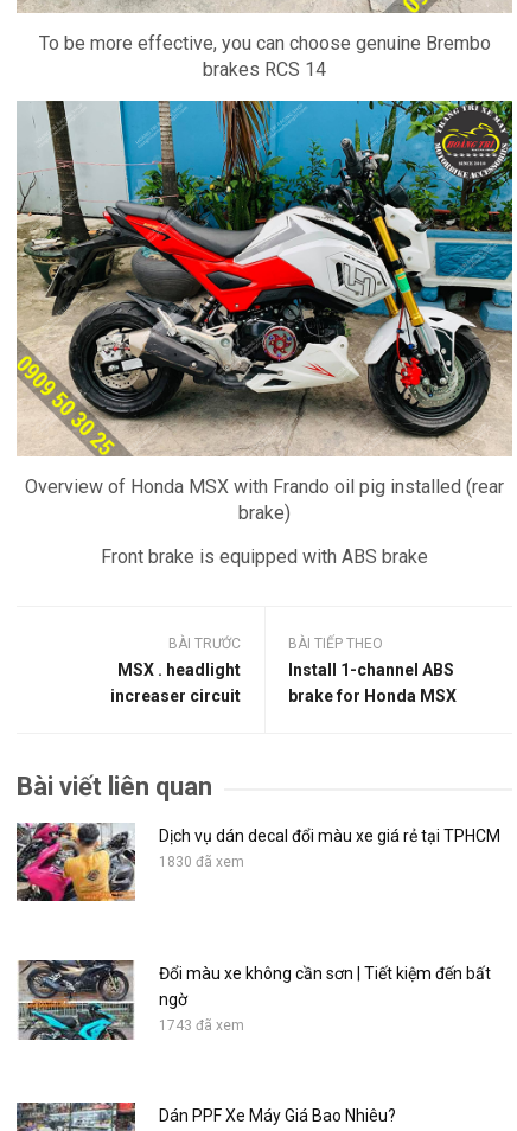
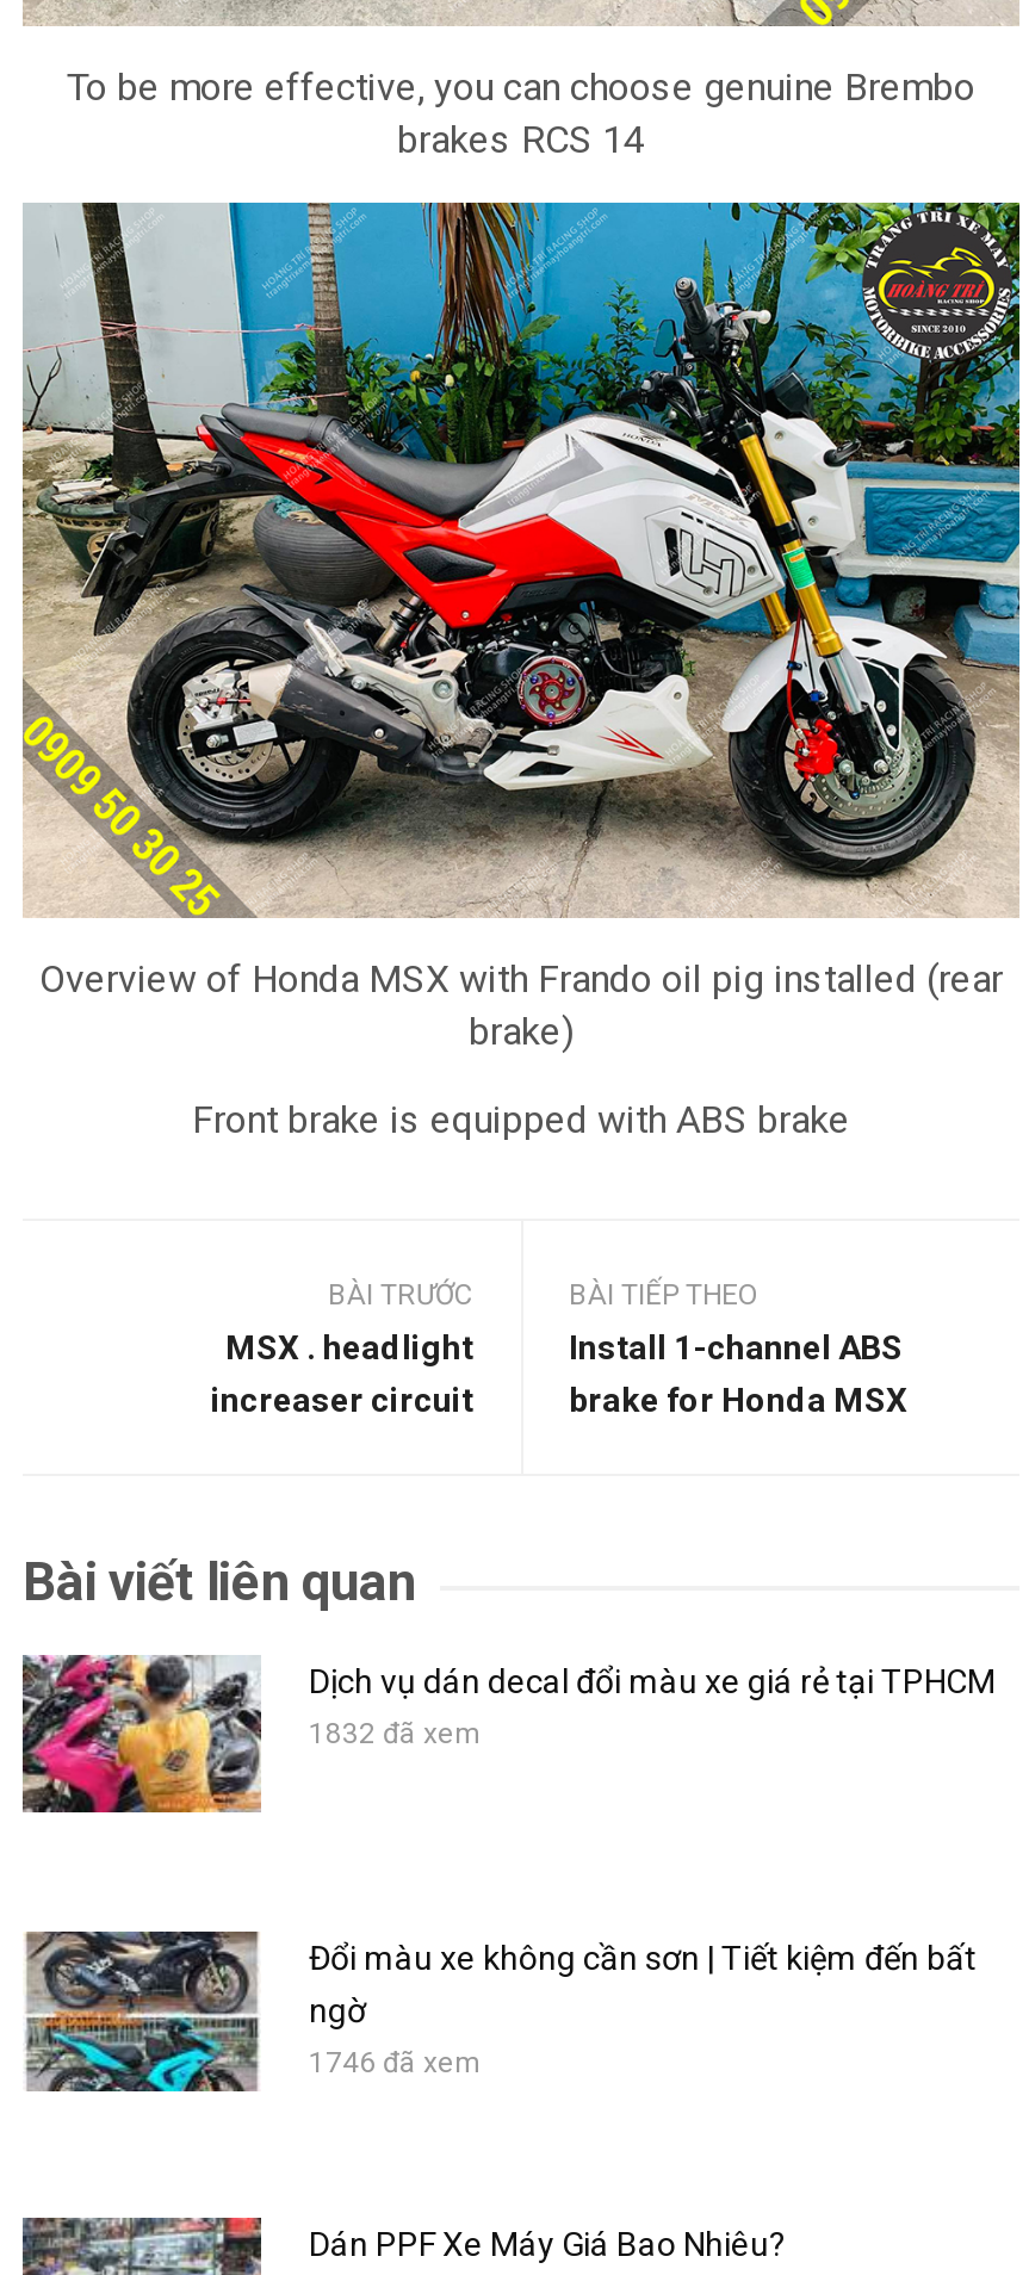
[159,853,244,870] 1830 đã xem -> [309,1716,481,1749] 1832 đã xem
[159,1017,244,1034] 1743 đã xem -> [309,2047,481,2080] 1746 đã xem

